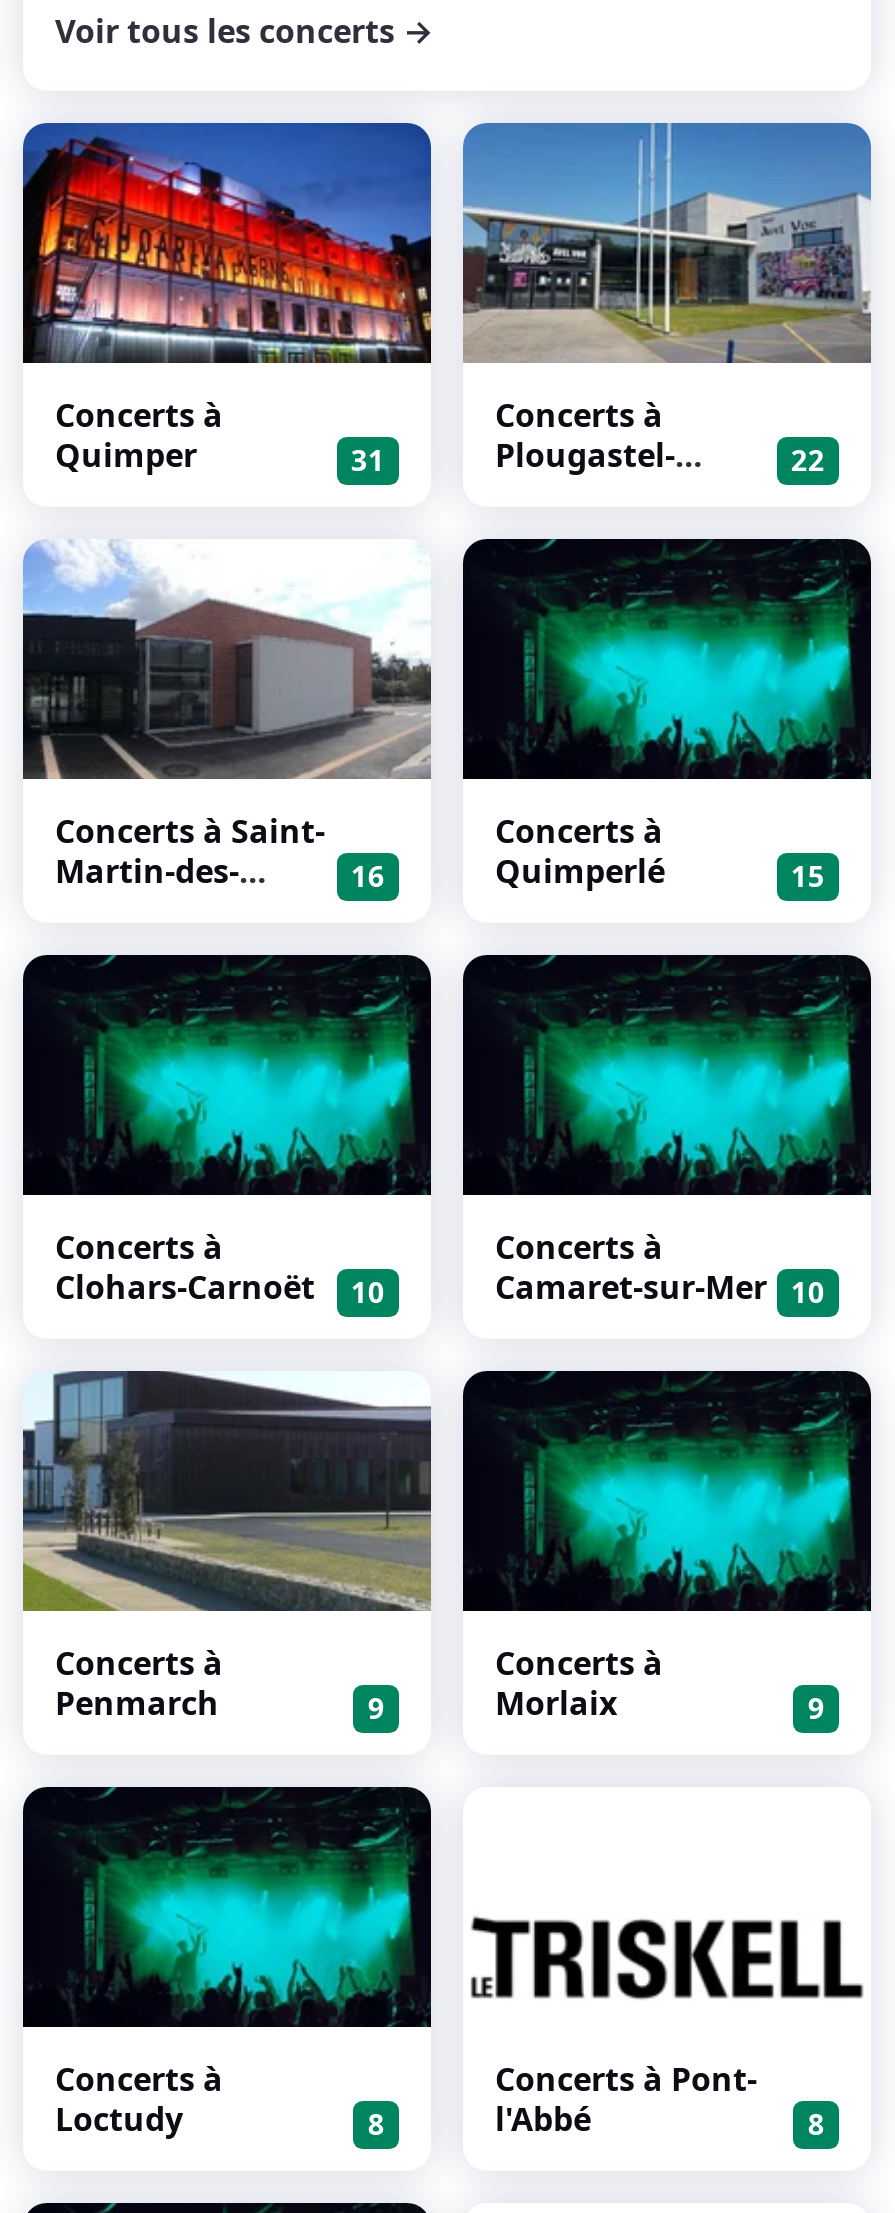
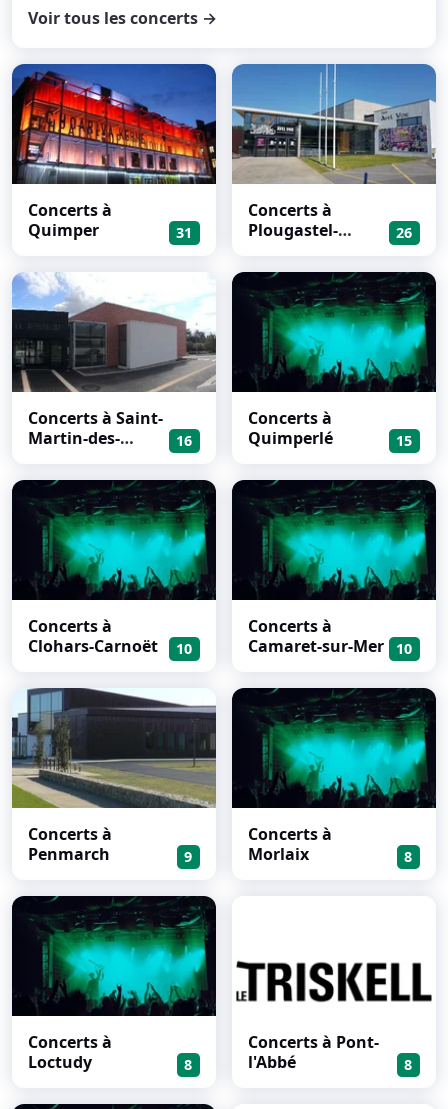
[791,441,825,479] 22 -> [396,223,413,242] 26
[808,1689,825,1727] 9 -> [404,847,413,866] 8

